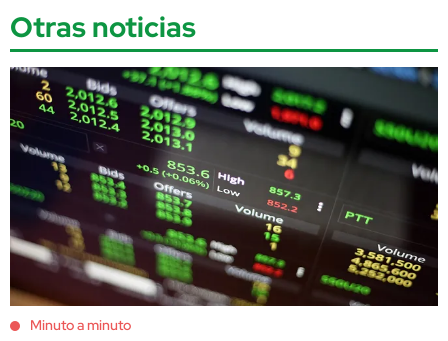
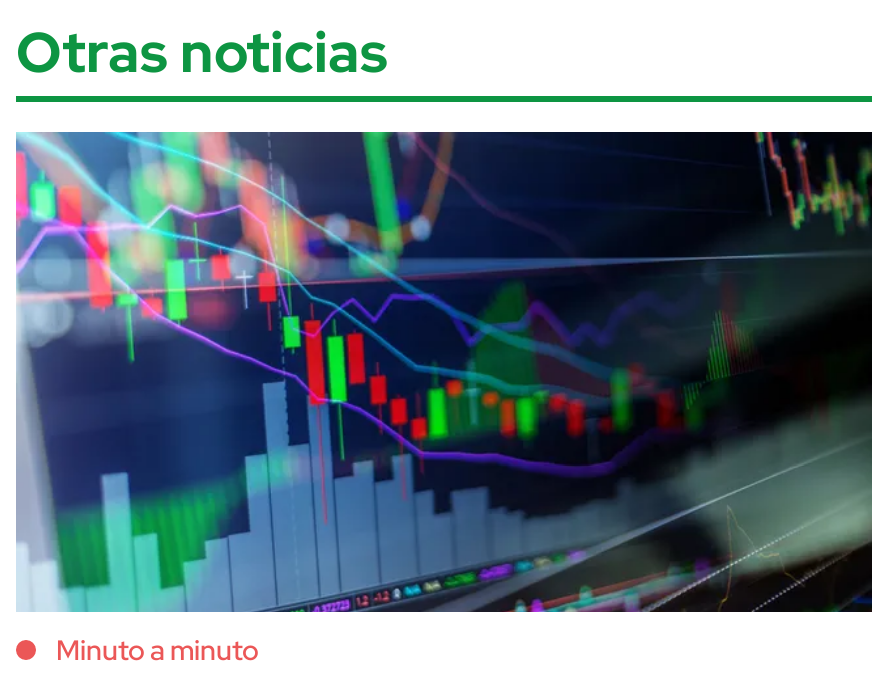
[9,66,439,307] [image] -> [14,129,874,615] [image]

